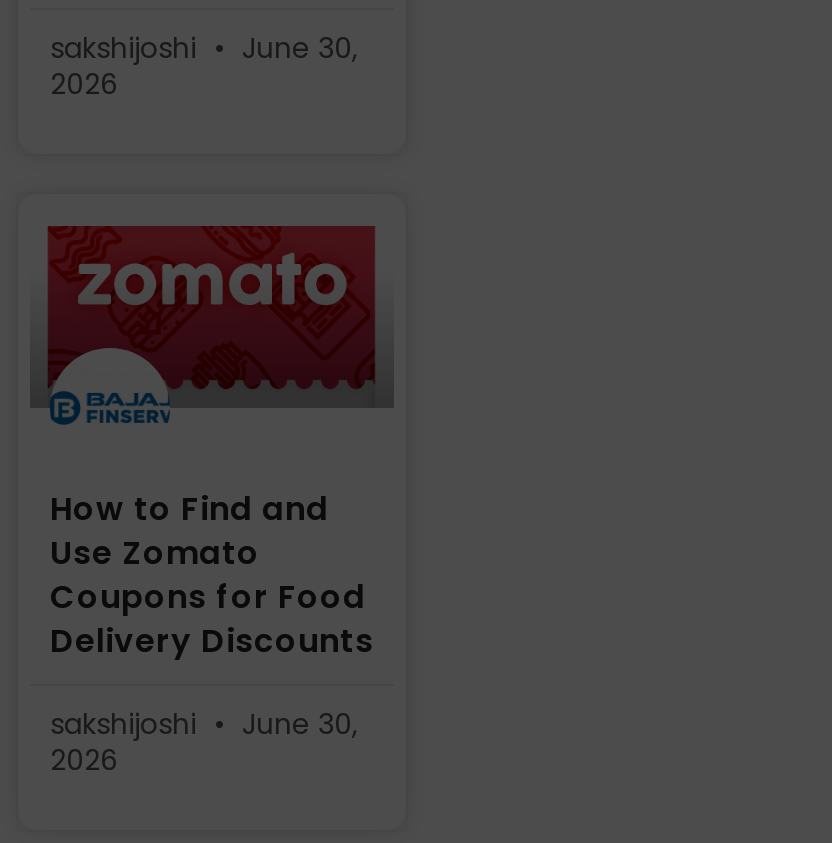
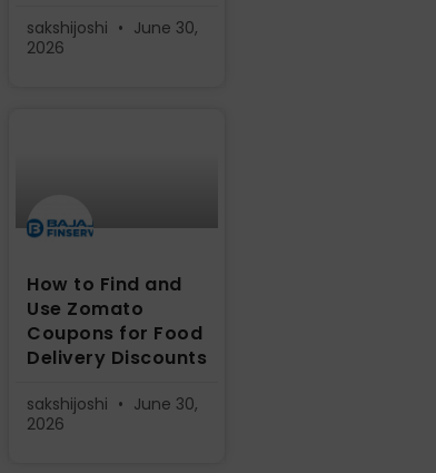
[46,224,378,392] [image] -> none

